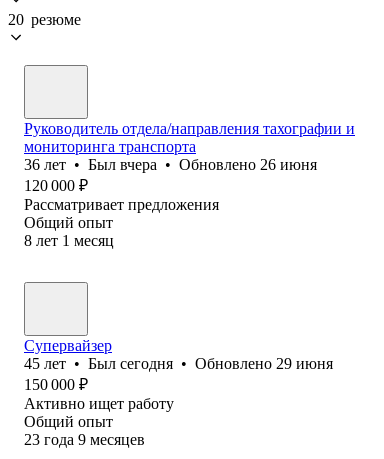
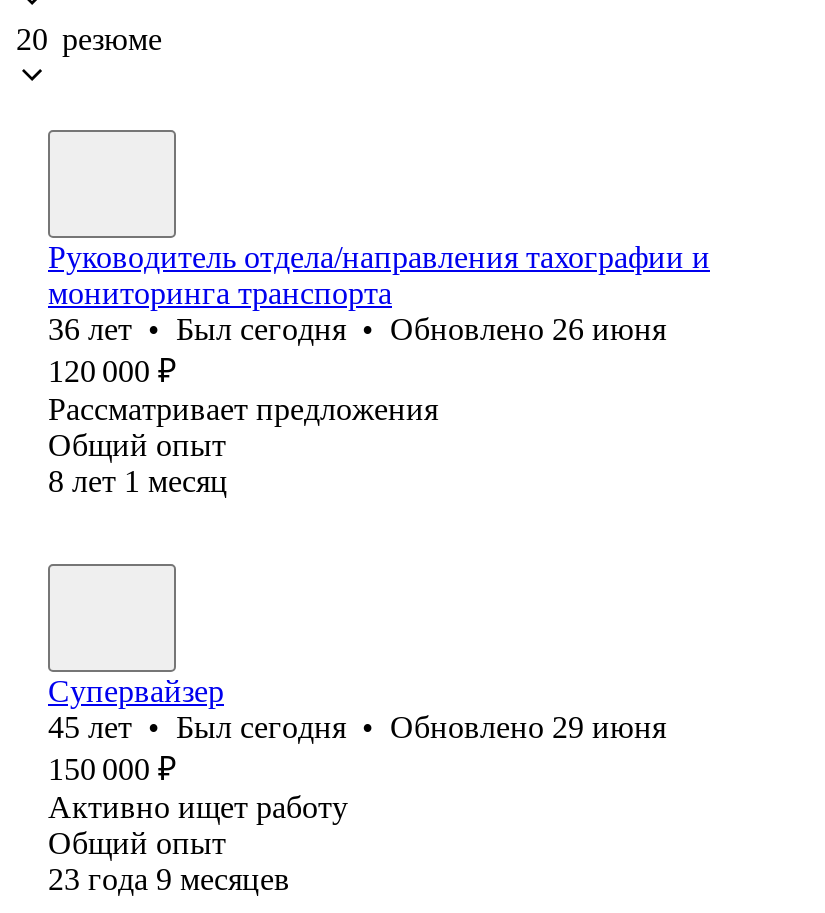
[24,156,317,173] 36 лет • Был вчера • Обновлено 26 июня -> [48,312,666,346] 36 лет • Был сегодня • Обновлено 26 июня

